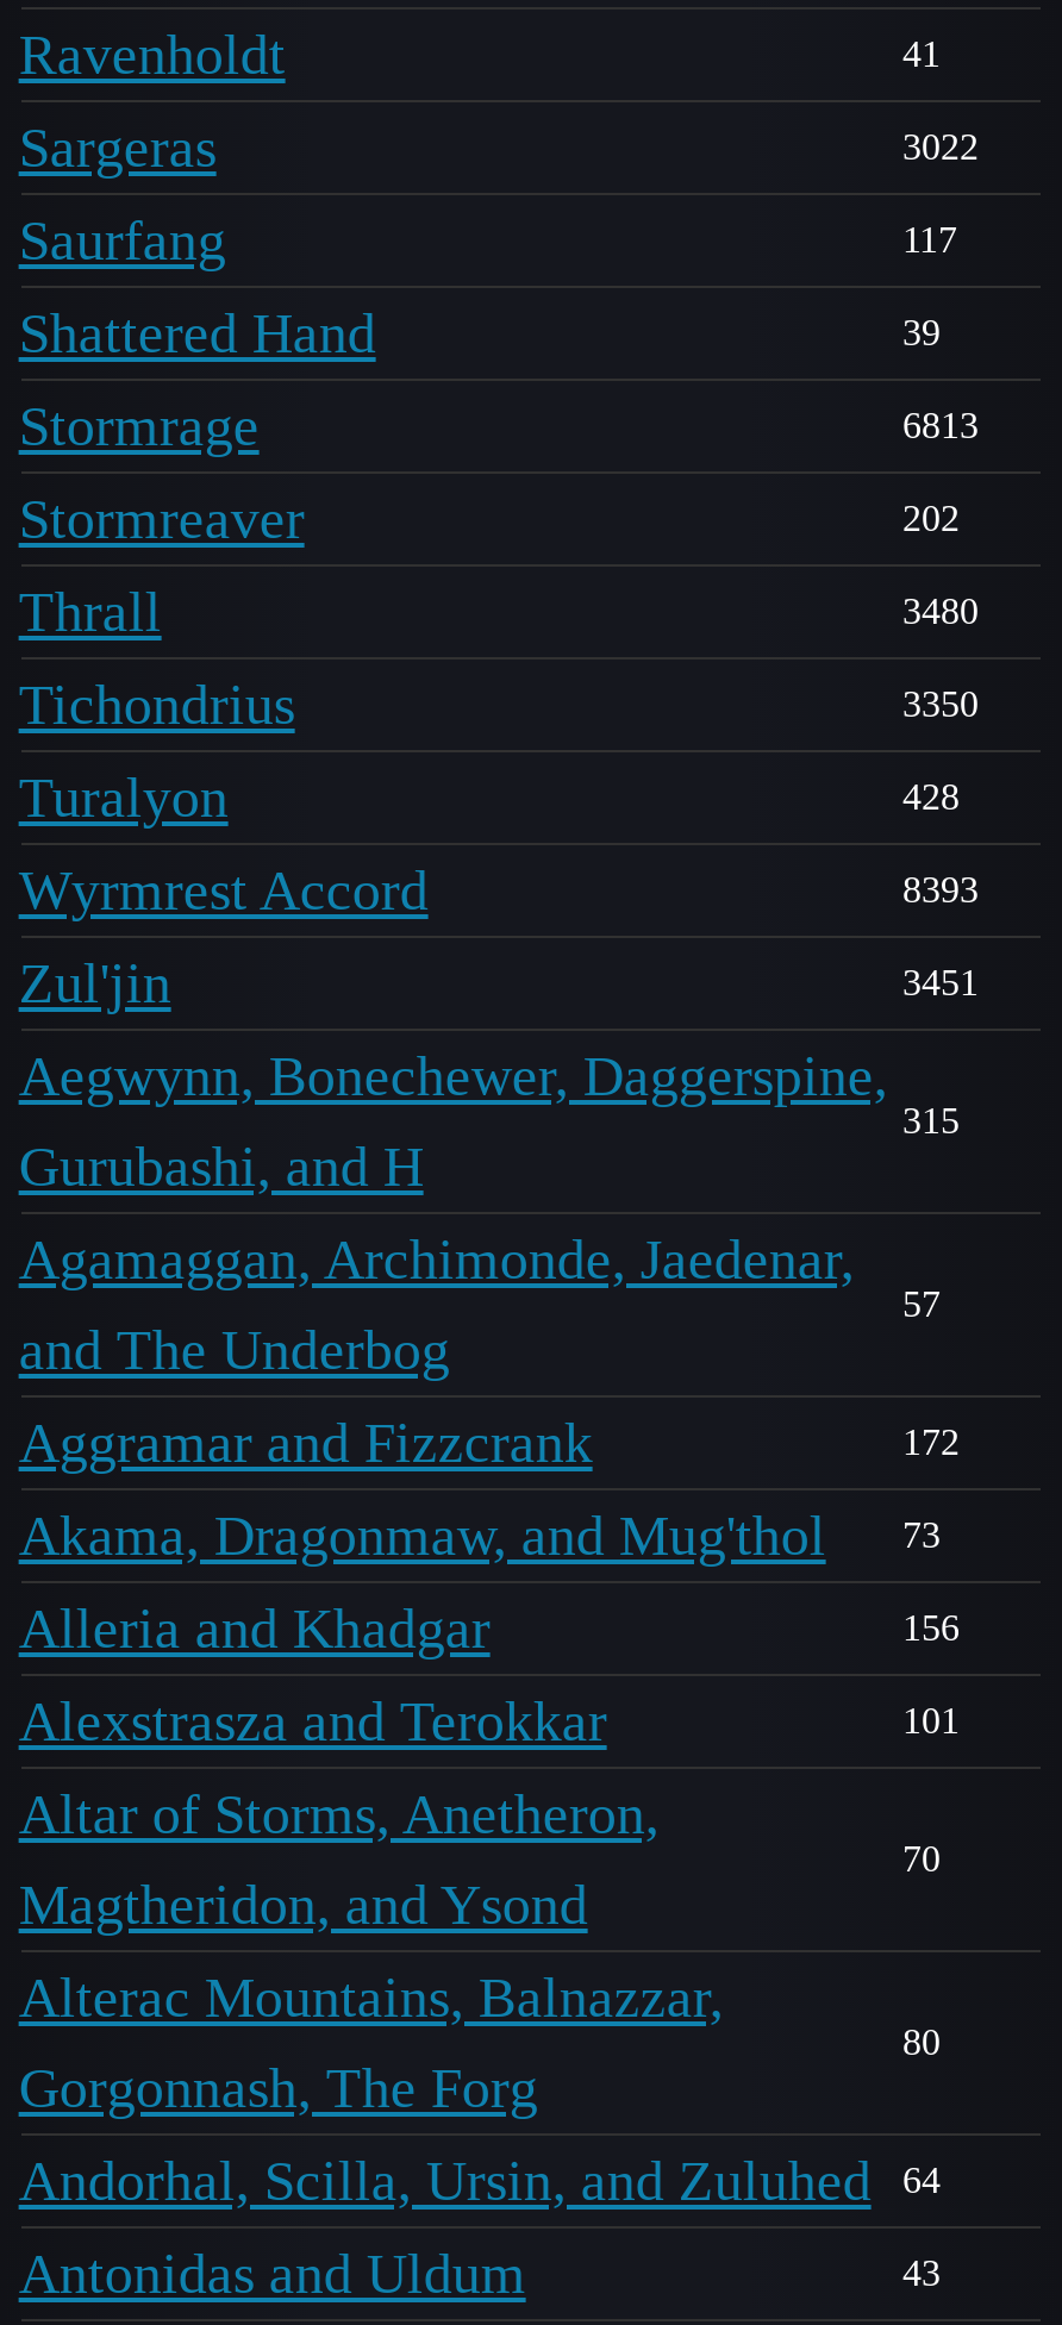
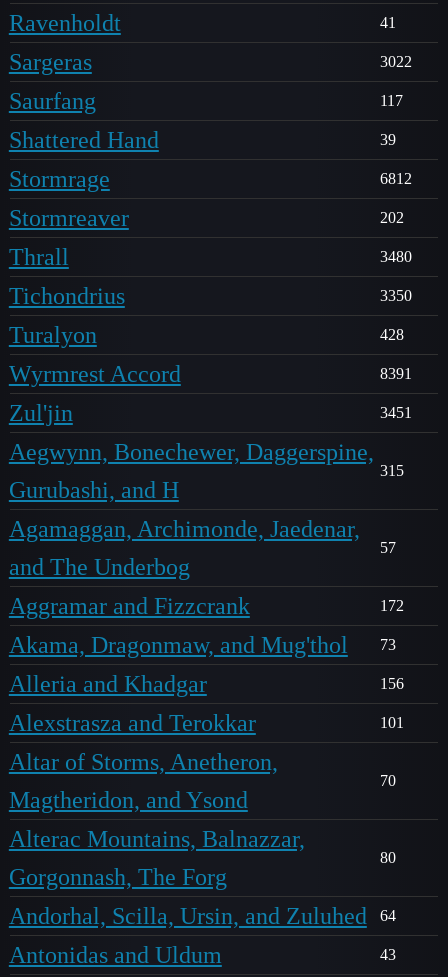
[902,405,979,445] 6813 -> [380,170,412,187] 6812
[902,869,979,910] 8393 -> [380,365,412,382] 8391

